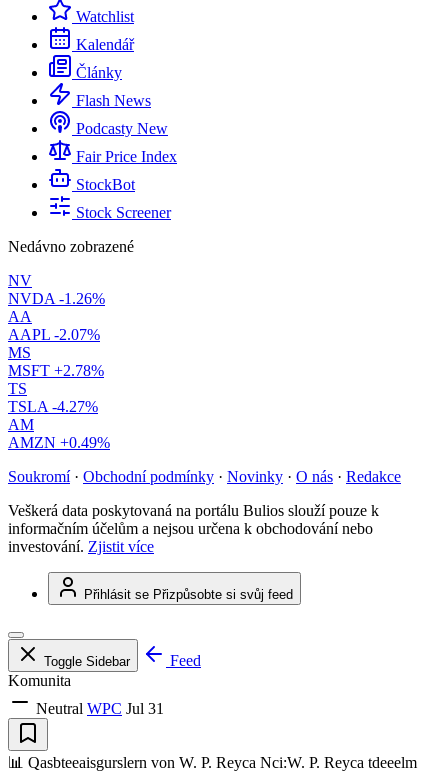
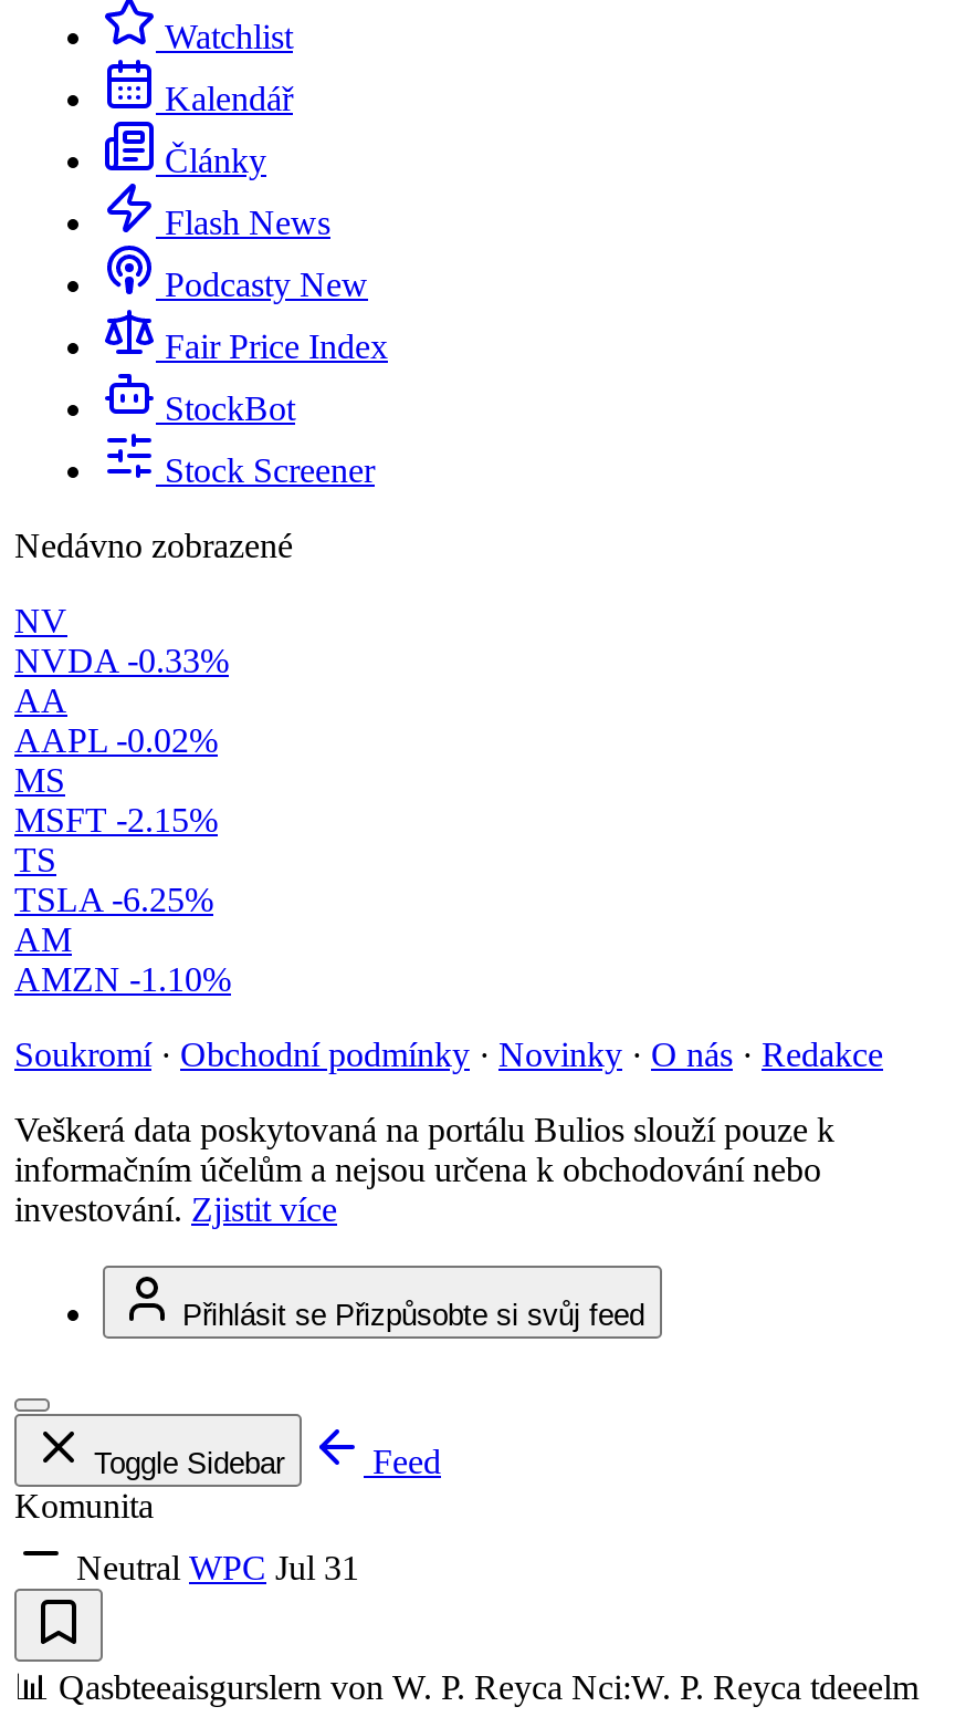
[8,290,105,307] NVDA -1.26% -> [14,642,229,679] NVDA -0.33%
[8,326,100,343] AAPL -2.07% -> [14,722,218,759] AAPL -0.02%
[8,362,104,379] MSFT +2.78% -> [14,801,218,839] MSFT -2.15%
[8,398,98,415] TSLA -4.27% -> [14,881,213,918] TSLA -6.25%
[8,434,110,451] AMZN +0.49% -> [14,961,231,998] AMZN -1.10%

